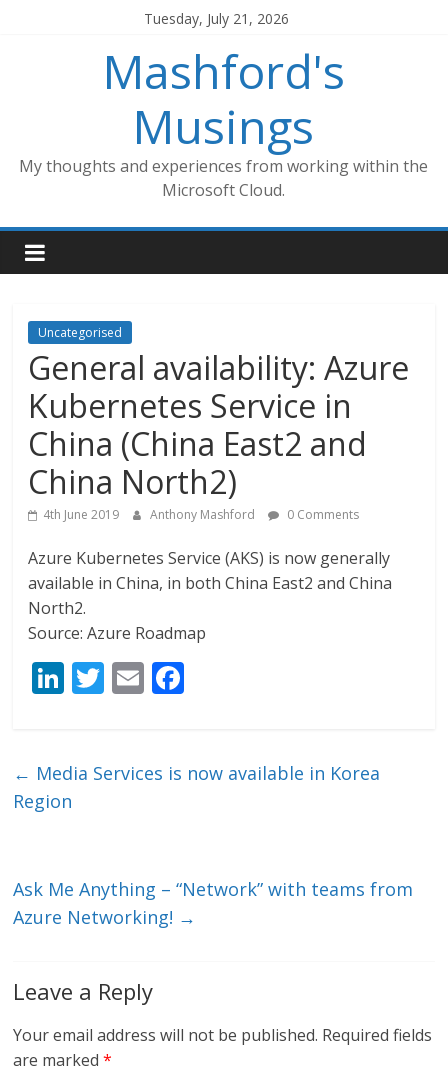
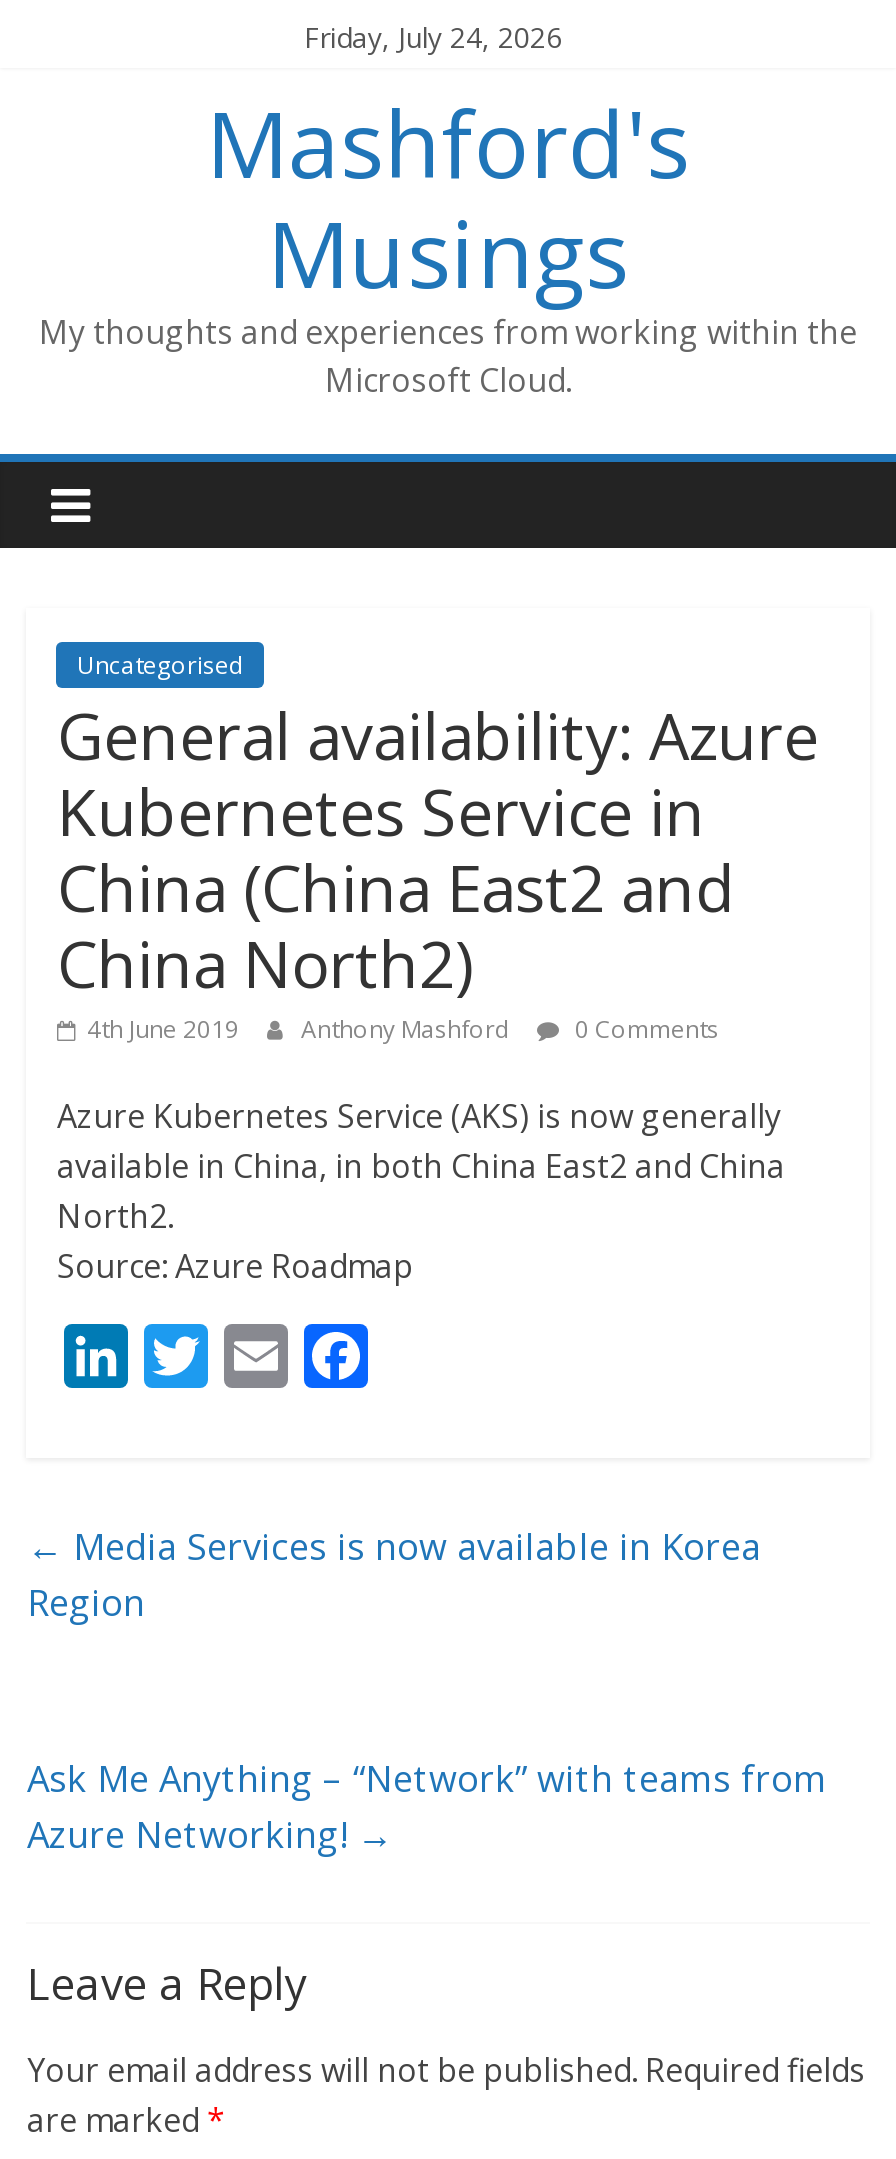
[144,9,289,28] Tuesday, July 21, 2026 -> [304,18,562,56] Friday, July 24, 2026

